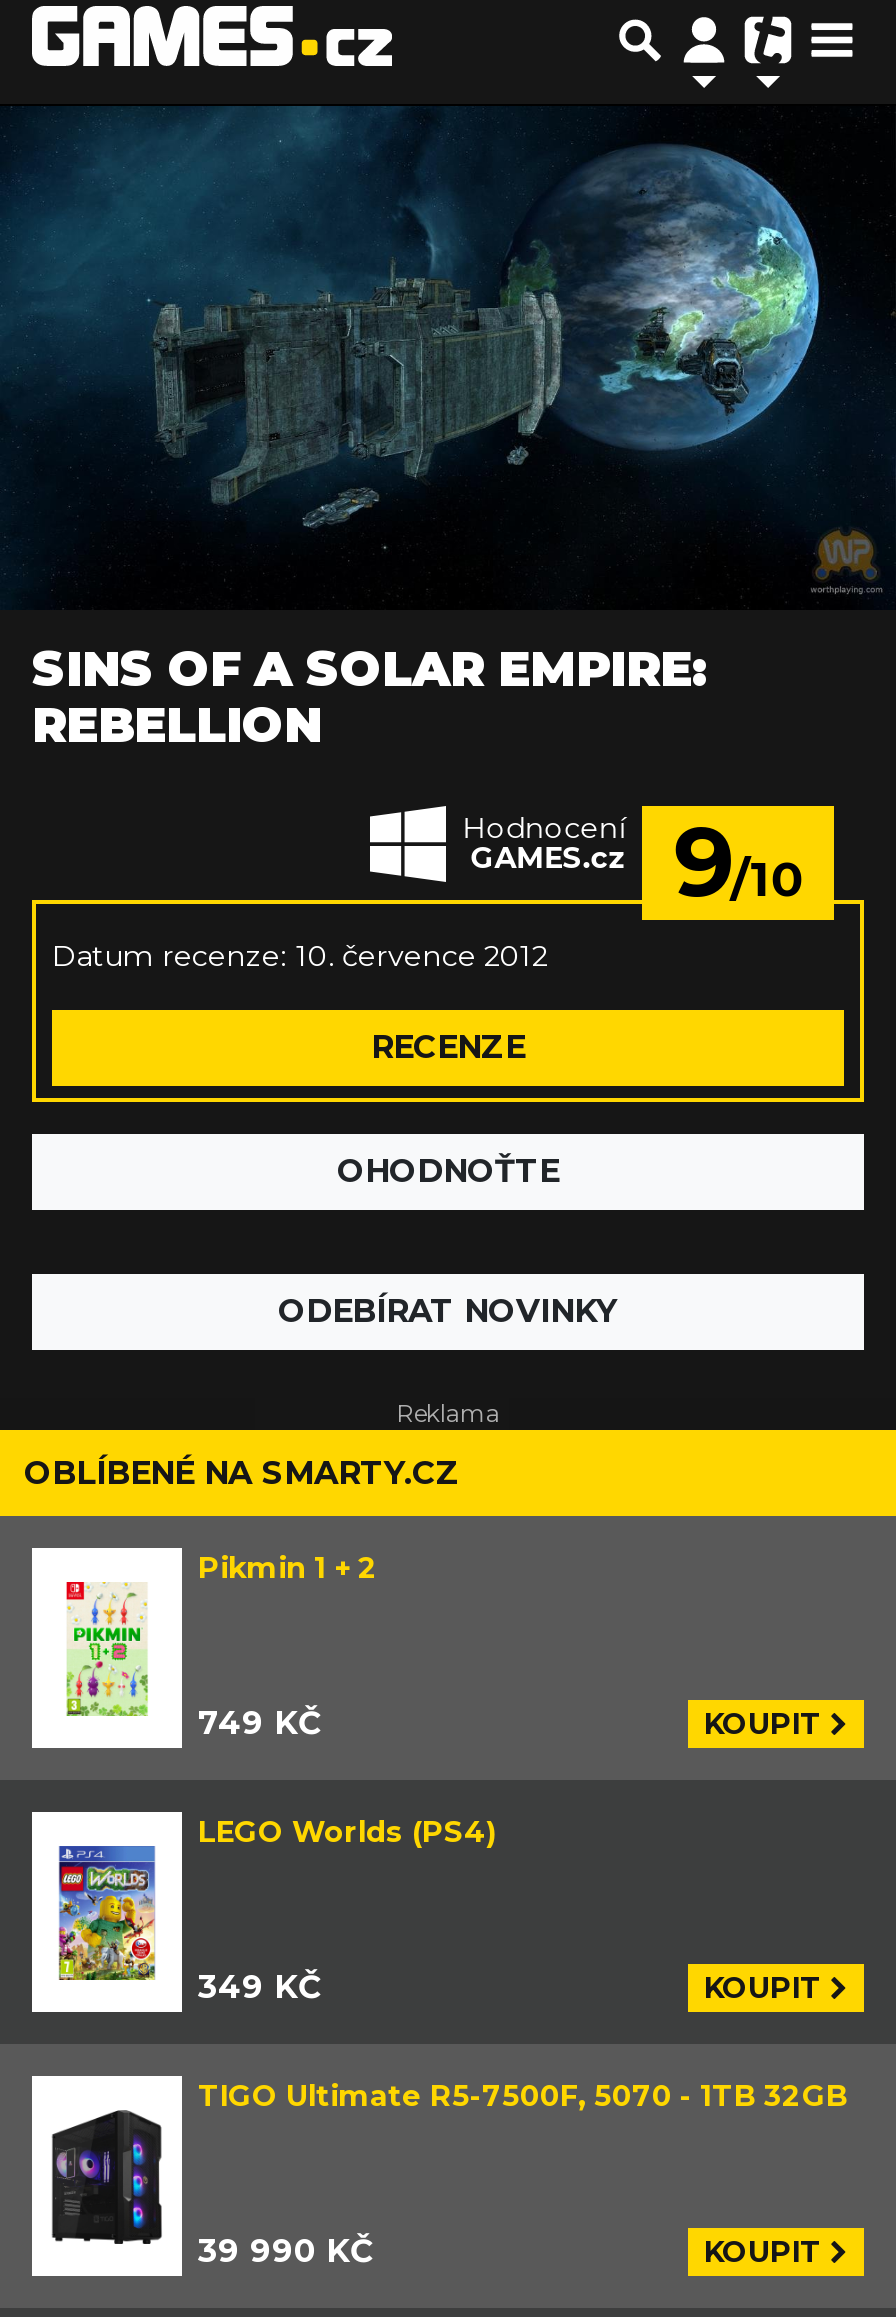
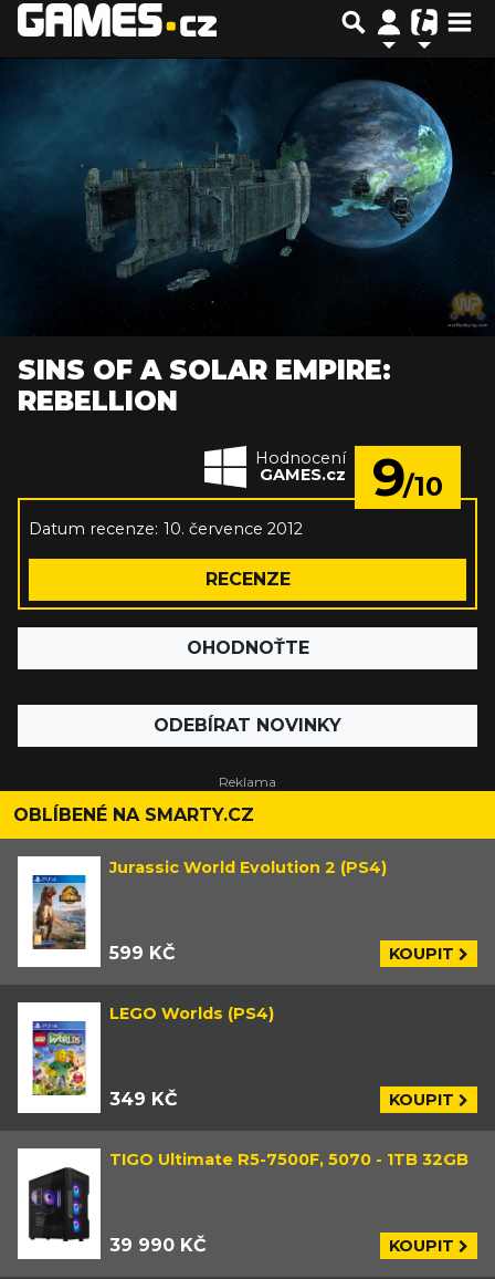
[58,1551,378,1718] [image] | Pikmin 1 + 2 -> [31,858,387,950] [image] | Jurassic World Evolution 2 (PS4)
[198,1705,322,1743] 749 KČ -> [109,943,176,964] 599 KČ

